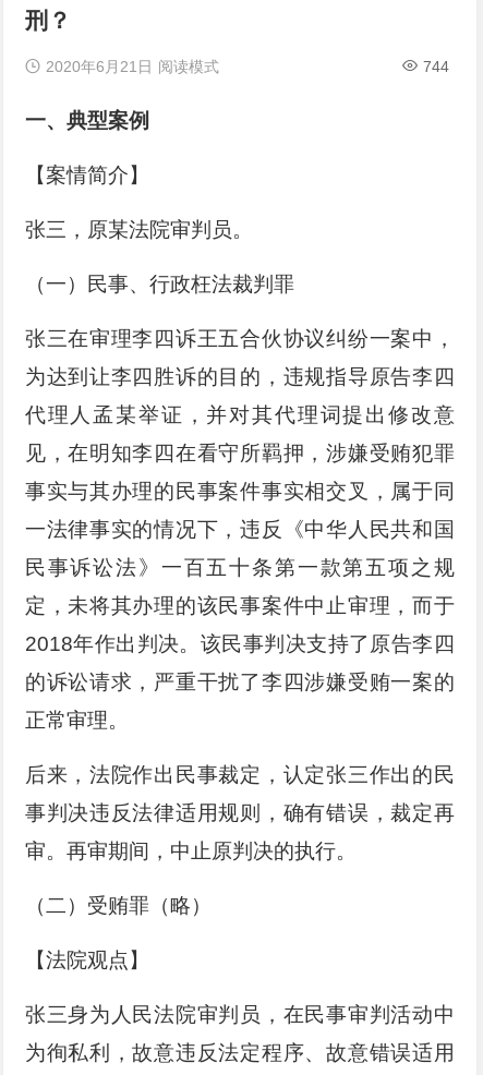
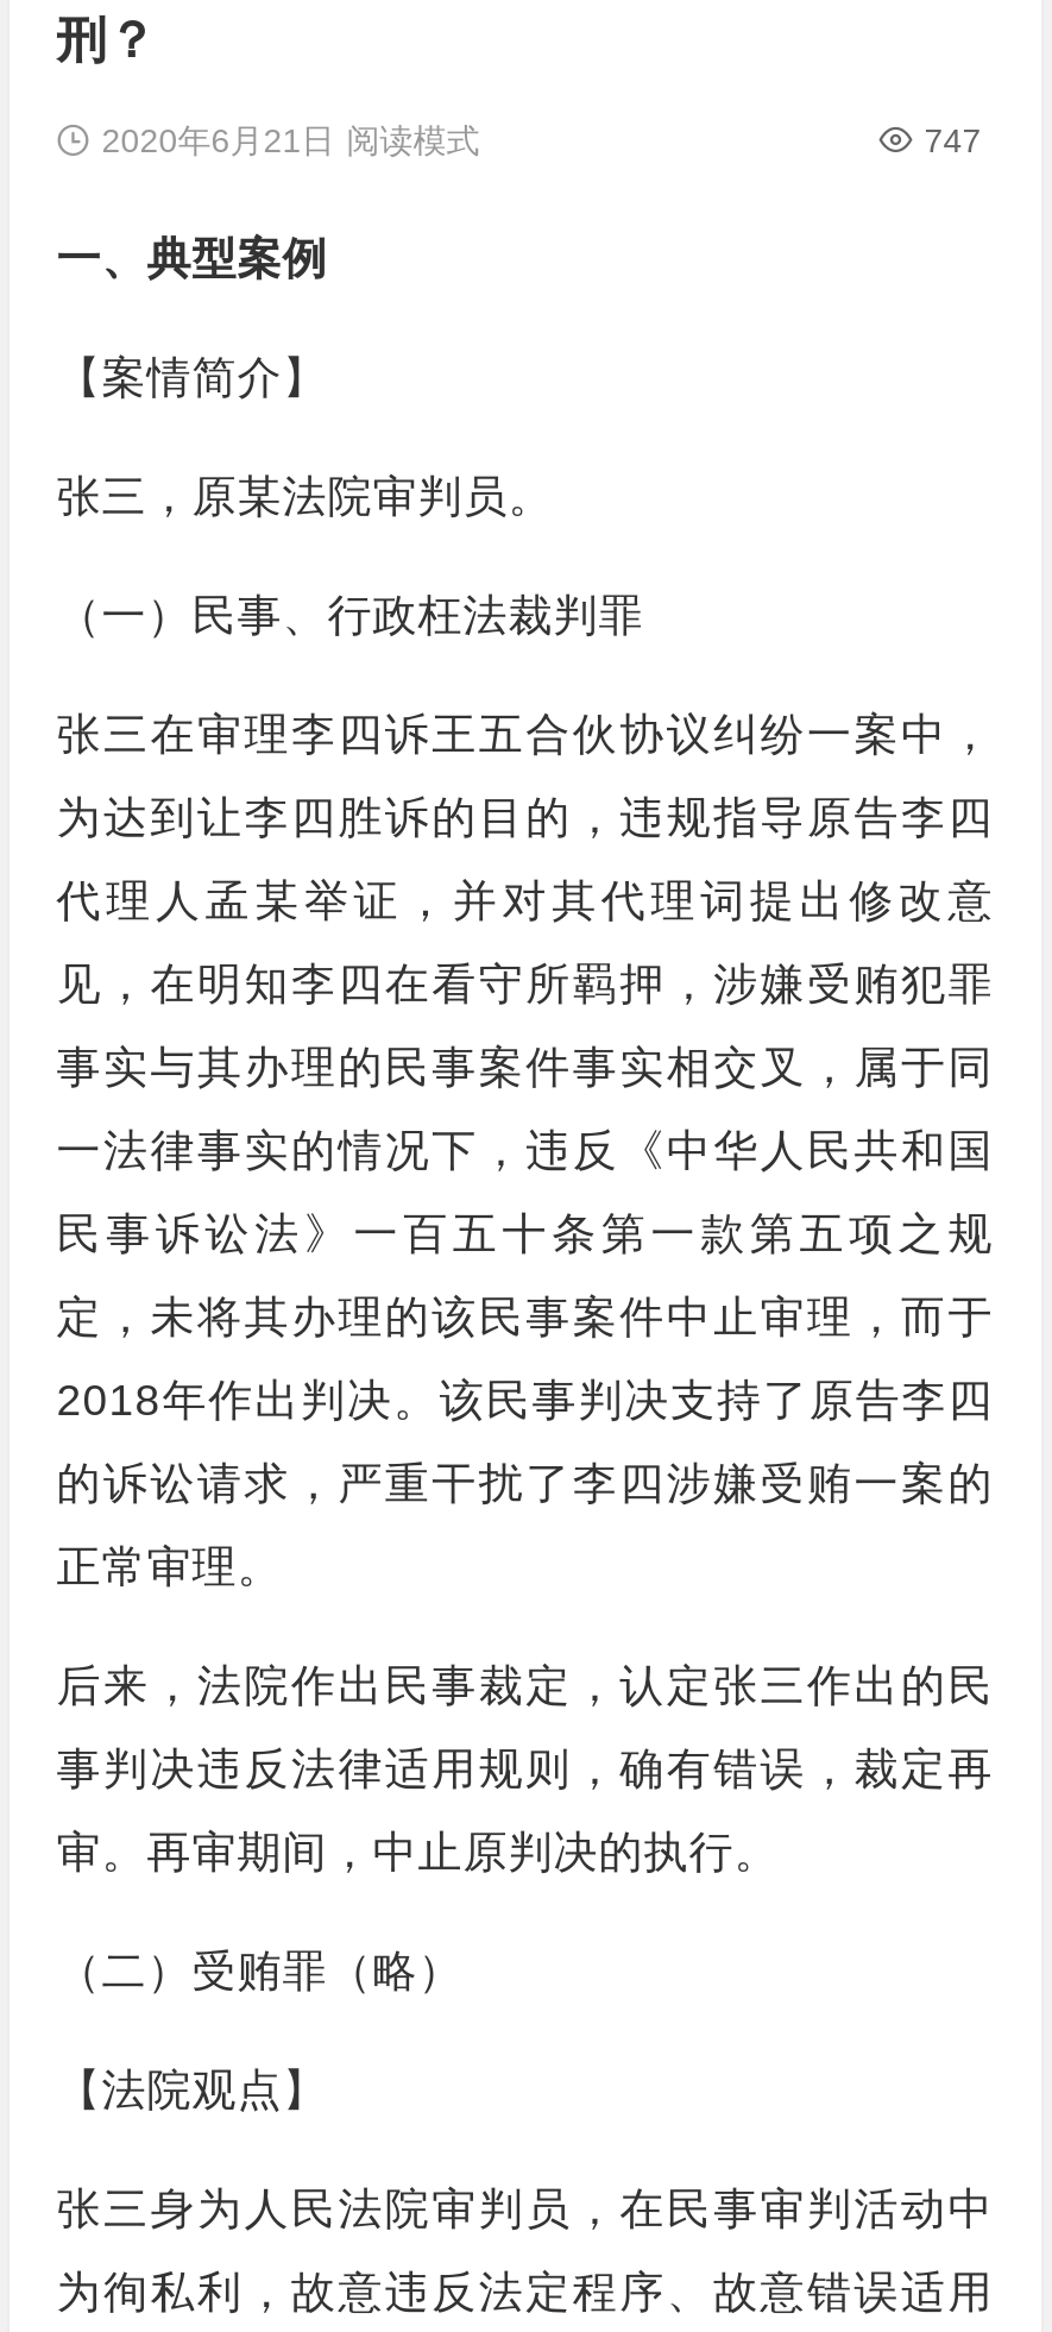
[423,58,449,75] 744 -> [924,121,981,159] 747

